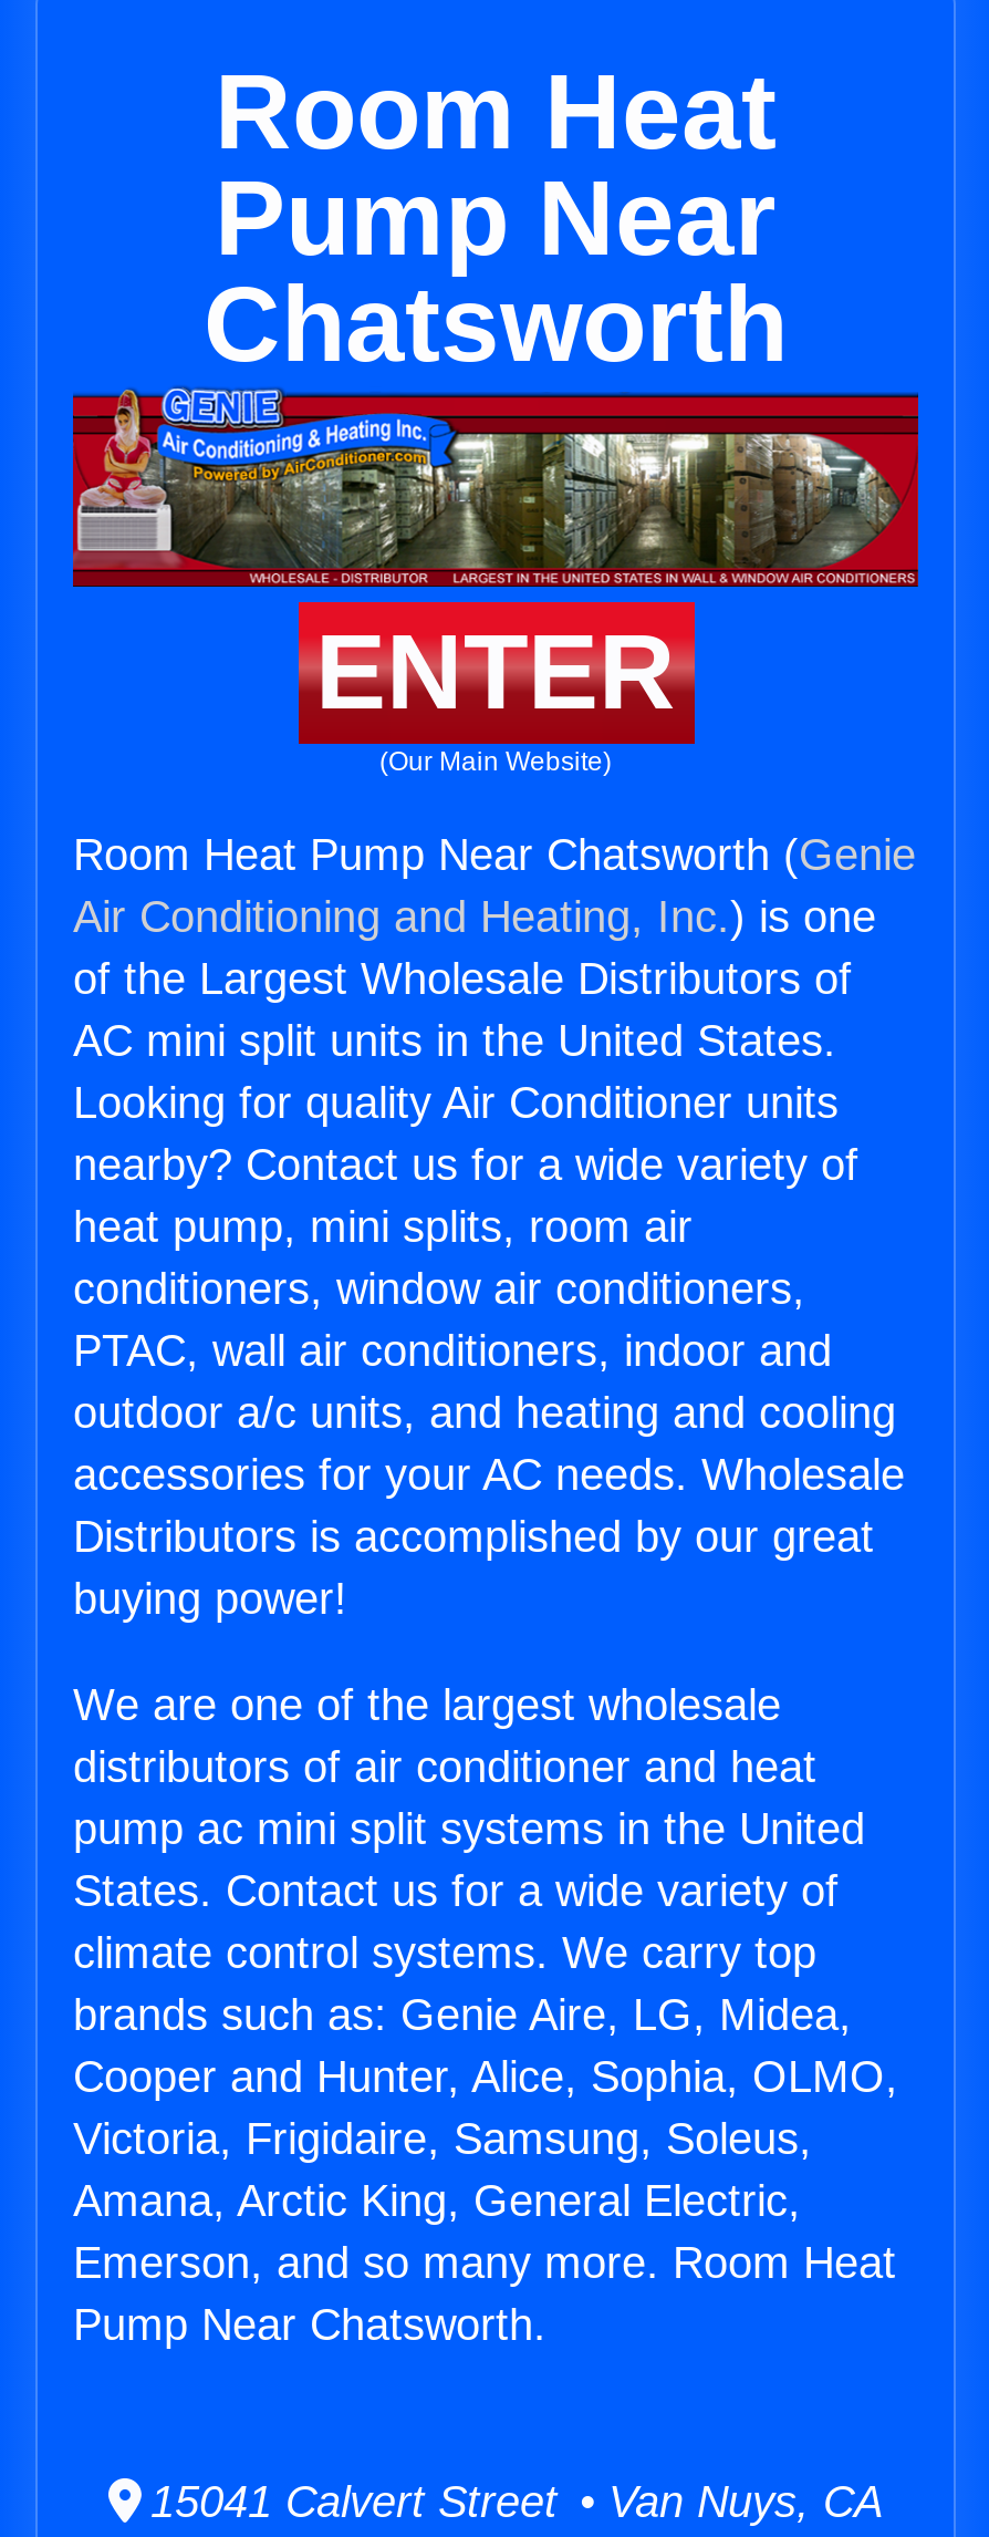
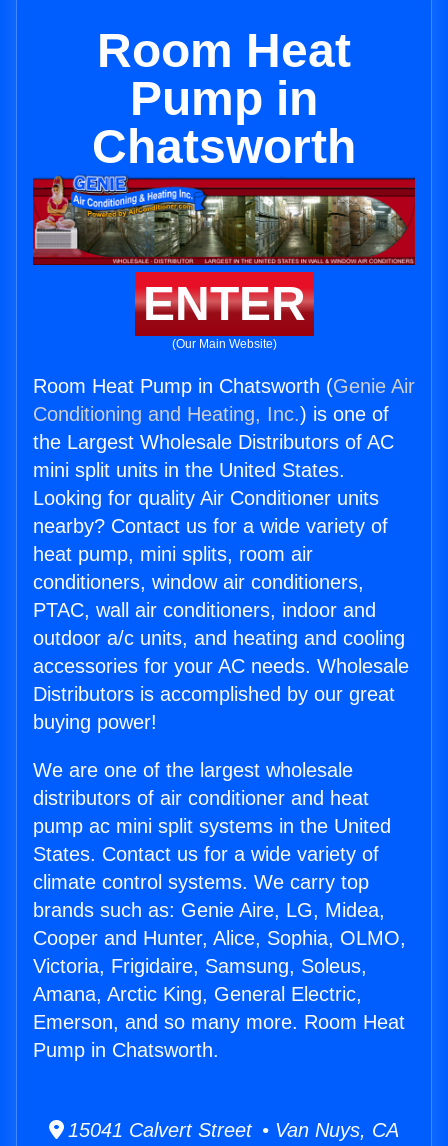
[215,159,777,277] Pump Near -> [130,72,318,125] Pump in
[73,830,916,1065] Room Heat Pump Near Chatsworth (Genie | Air Conditioning and Heating, Inc.) is one | of the Largest Wholesale Distributors of | AC mini split units in the United States. -> [33,375,415,481] Room Heat Pump in Chatsworth (Genie Air | Conditioning and Heating, Inc.) is one of | the Largest Wholesale Distributors of AC | mini split units in the United States.
[73,2300,546,2349] Pump Near Chatsworth. -> [33,1039,219,1061] Pump in Chatsworth.

